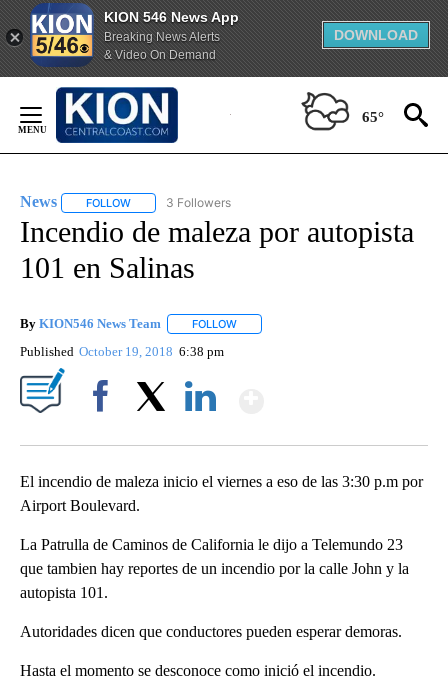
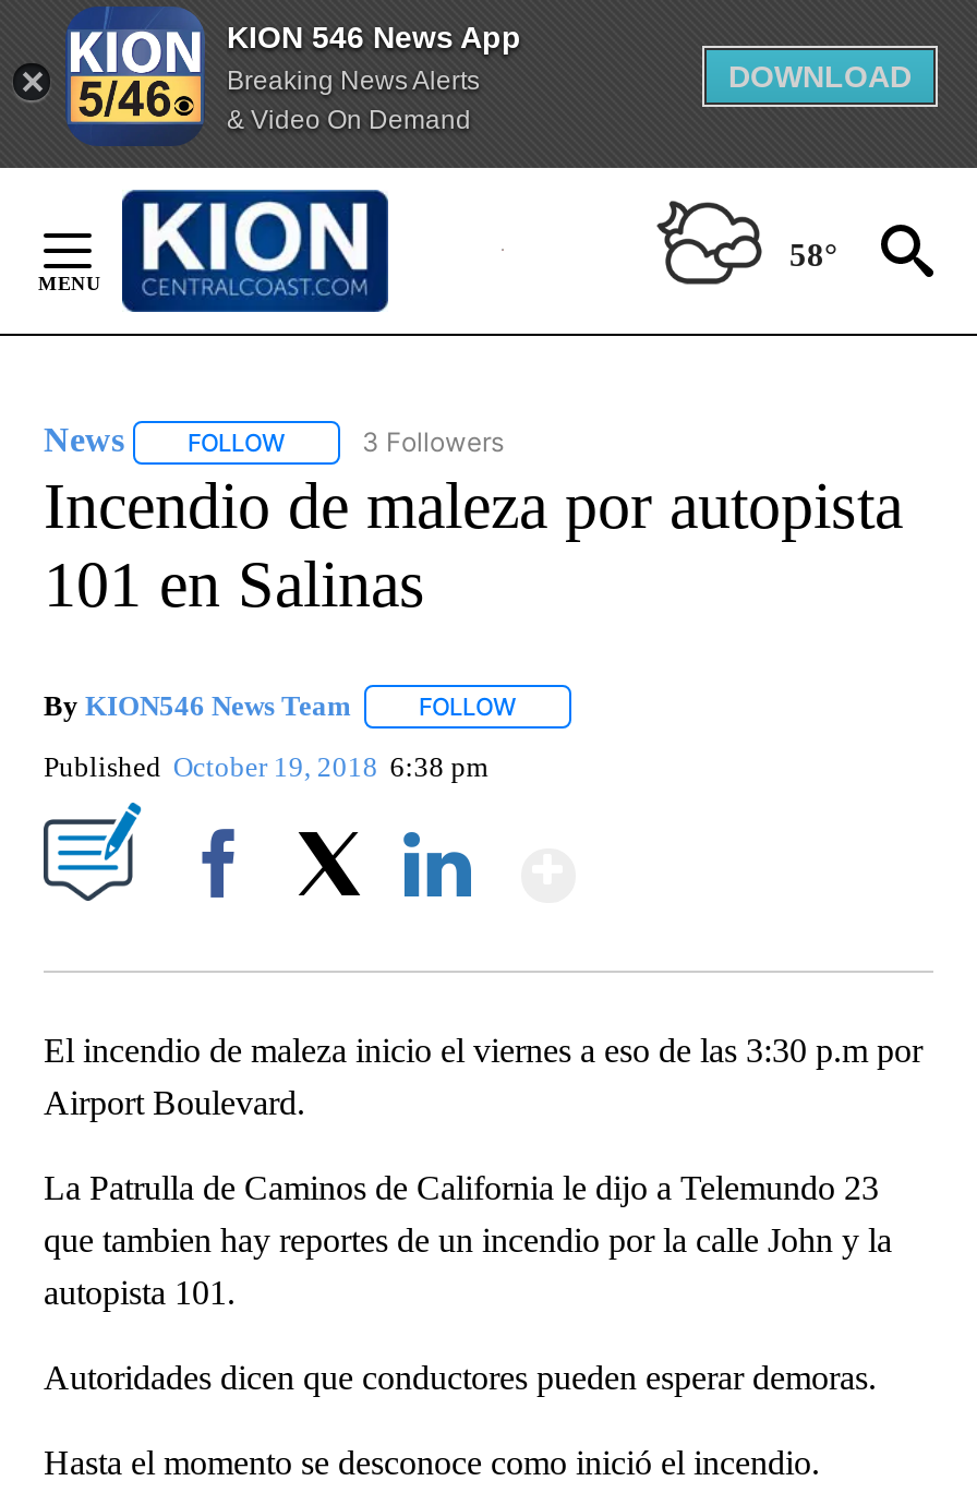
[362,109,384,125] 65° -> [789,239,837,274] 58°

